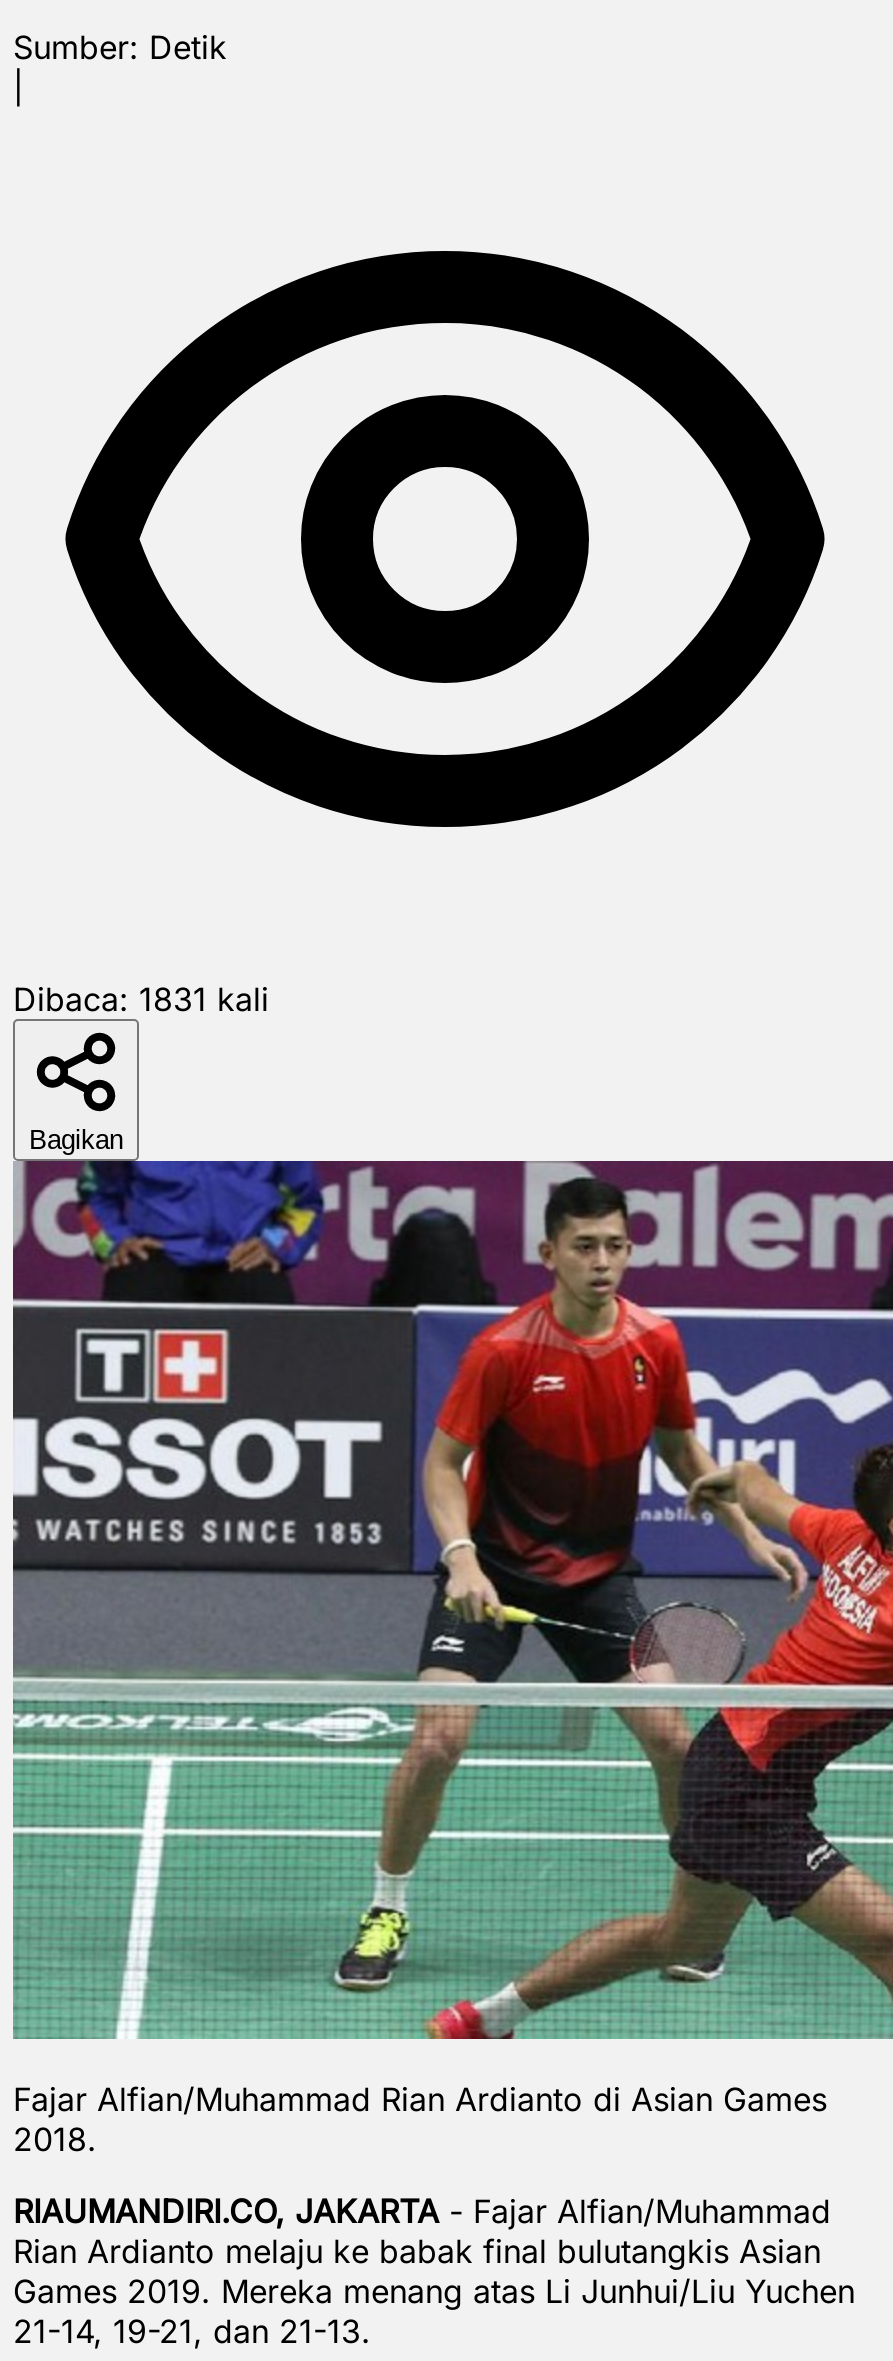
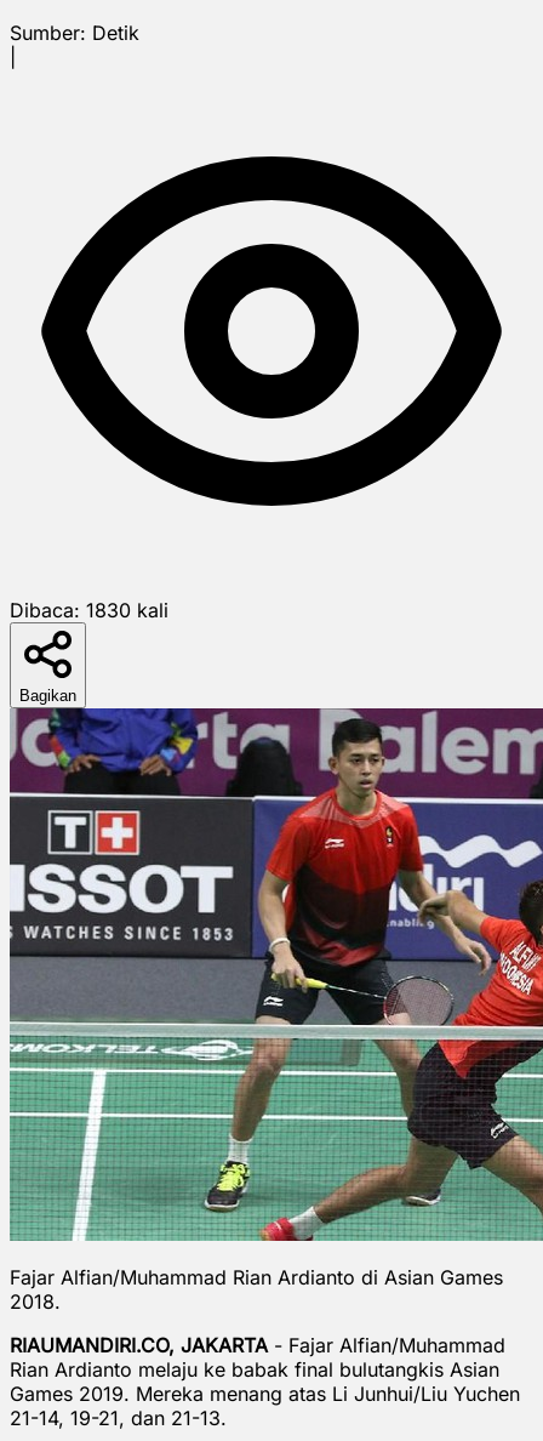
[13,979,269,1019] Dibaca: 1831 kali -> [10,598,168,622] Dibaca: 1830 kali

